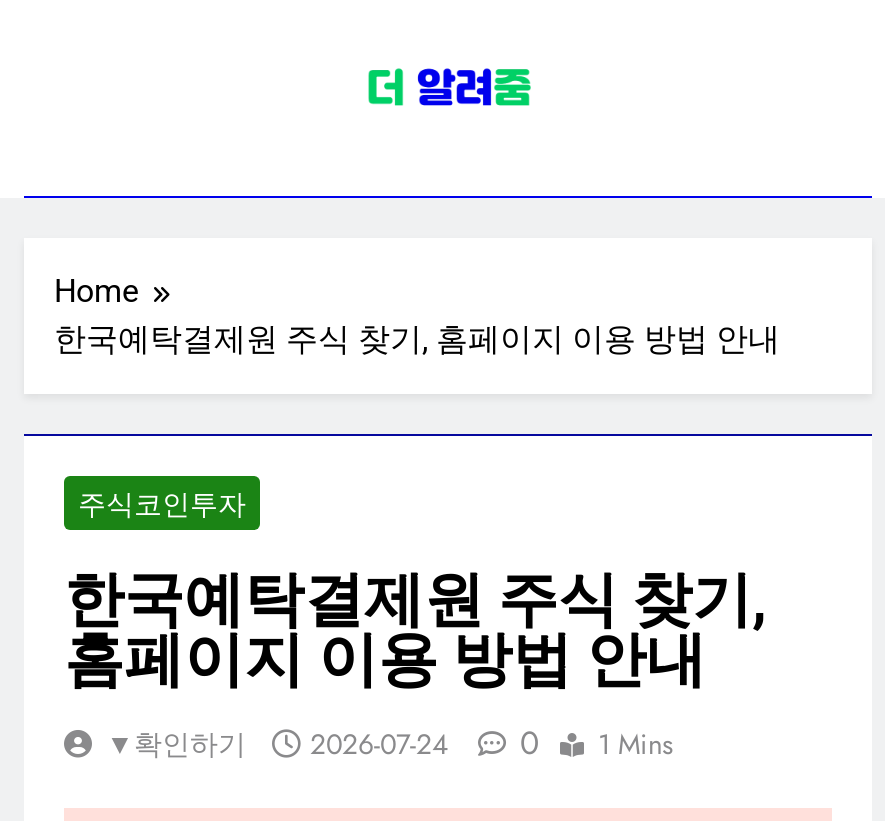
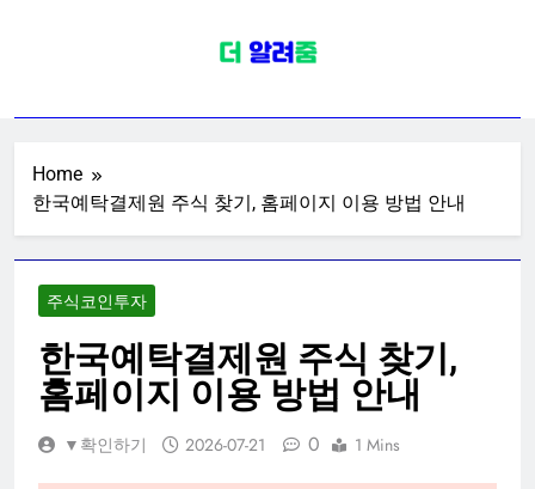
[310,723,448,763] 2026-07-24 -> [185,432,265,456] 2026-07-21

